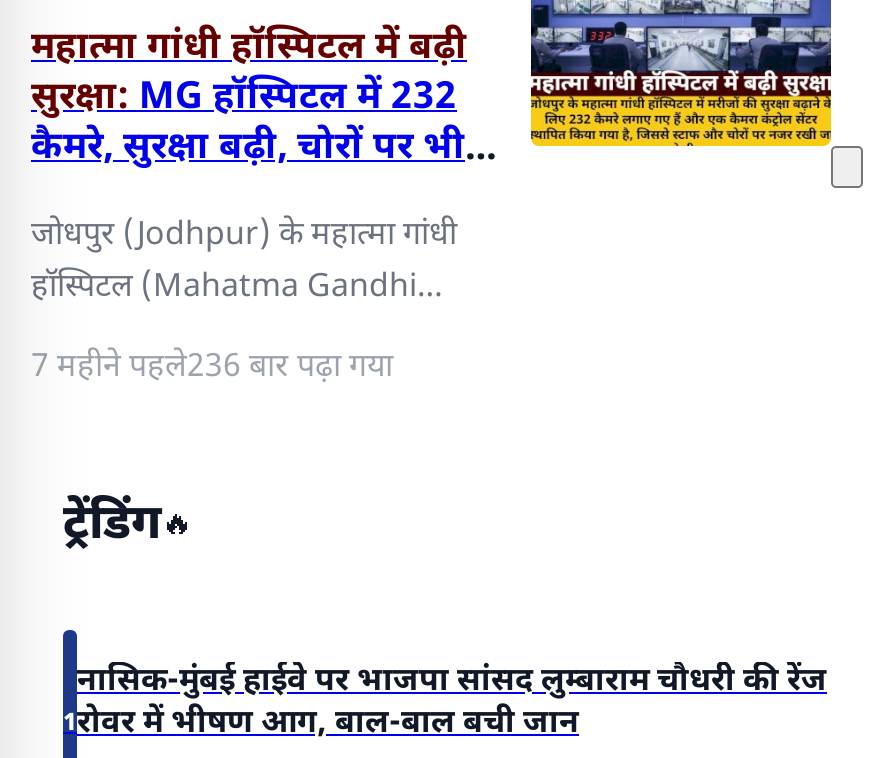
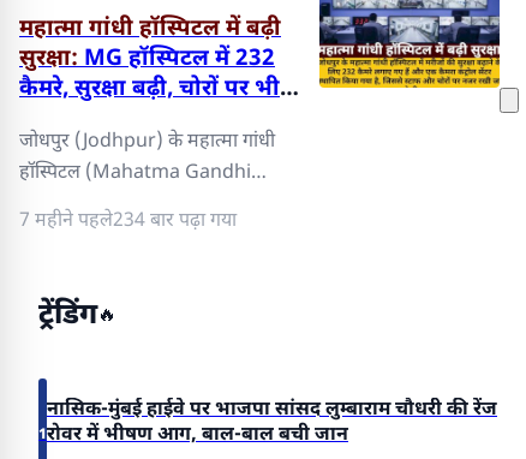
[31,348,393,390] 7 महीने पहले236 बार पढ़ा गया -> [19,209,237,235] 7 महीने पहले234 बार पढ़ा गया

